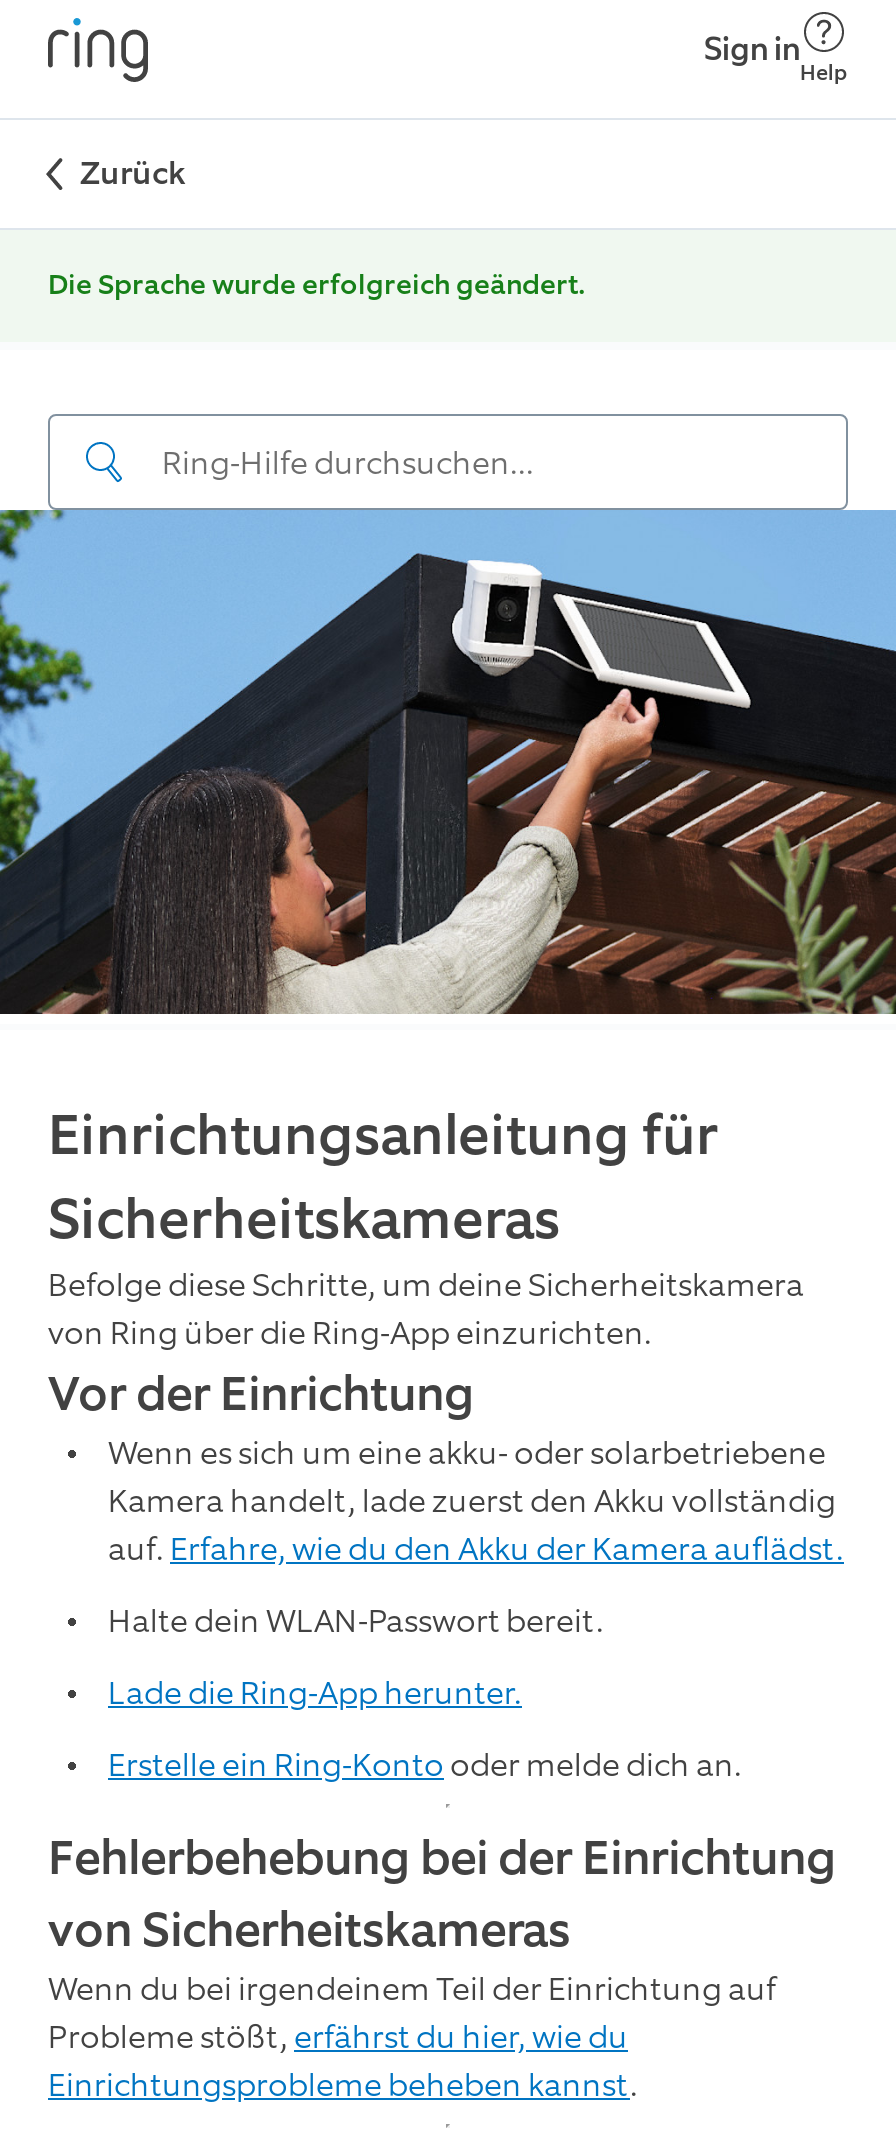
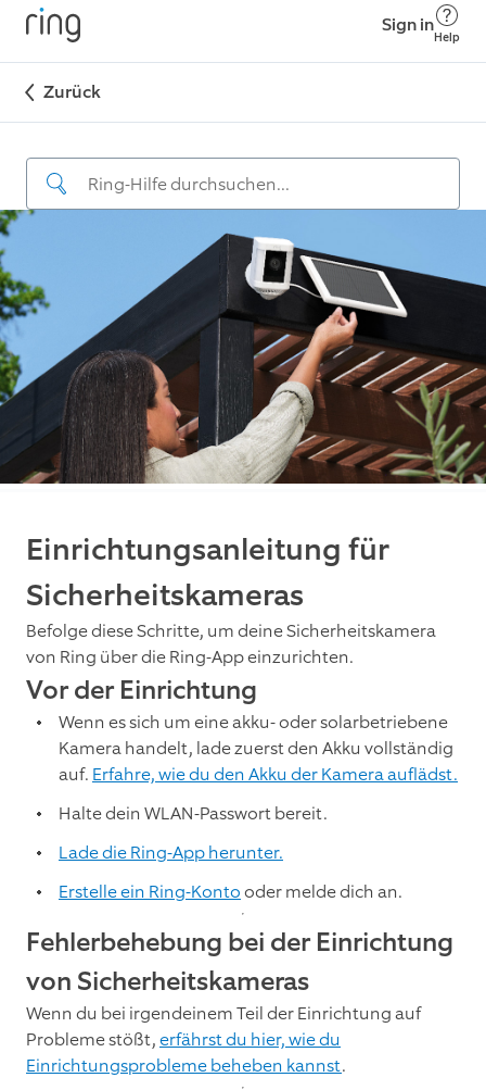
[48,266,584,304] Die Sprache wurde erfolgreich geändert. -> none

